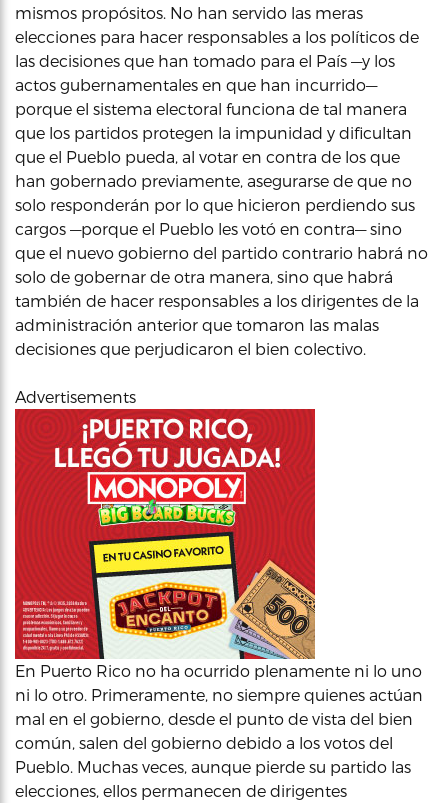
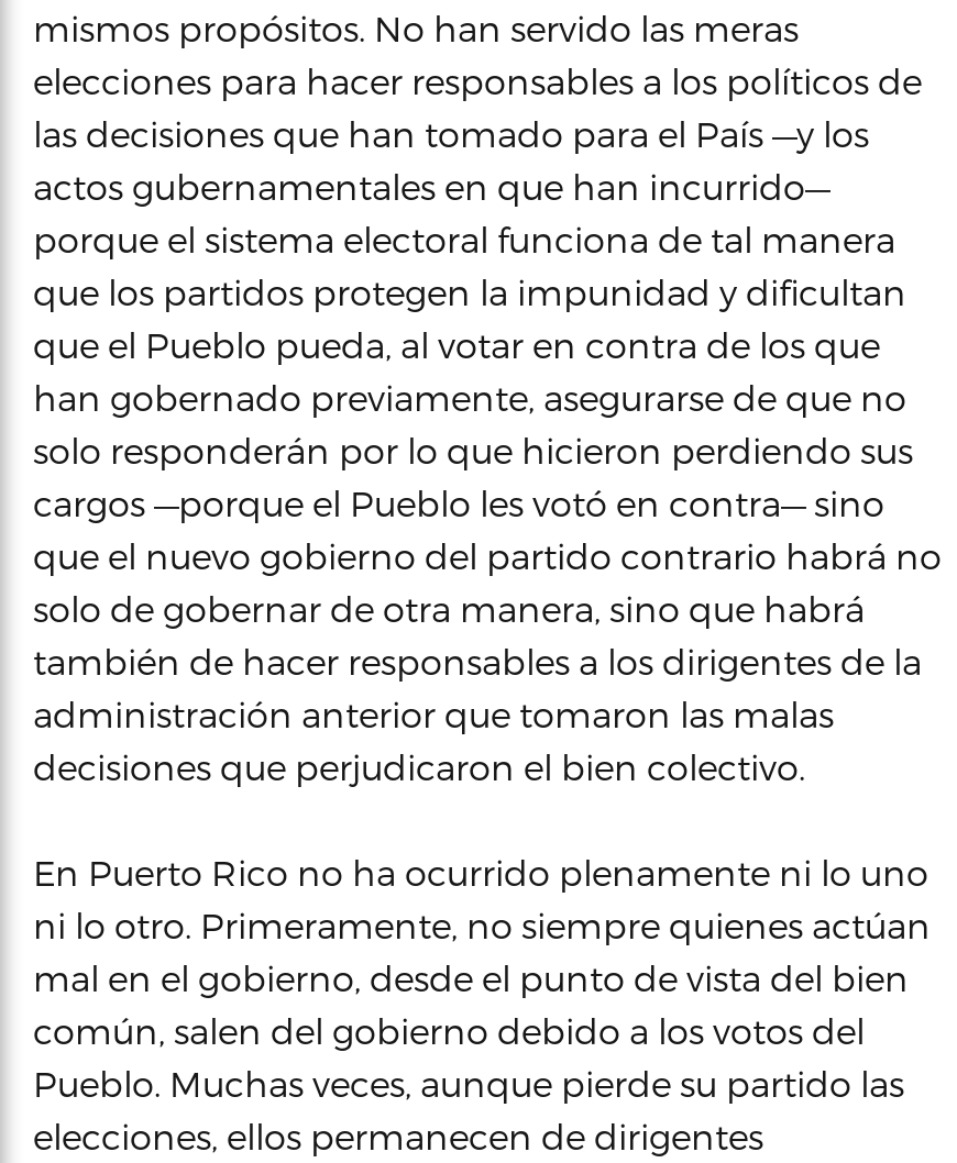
[15,387,136,406] Advertisements -> none
[14,408,316,659] [image] -> none

